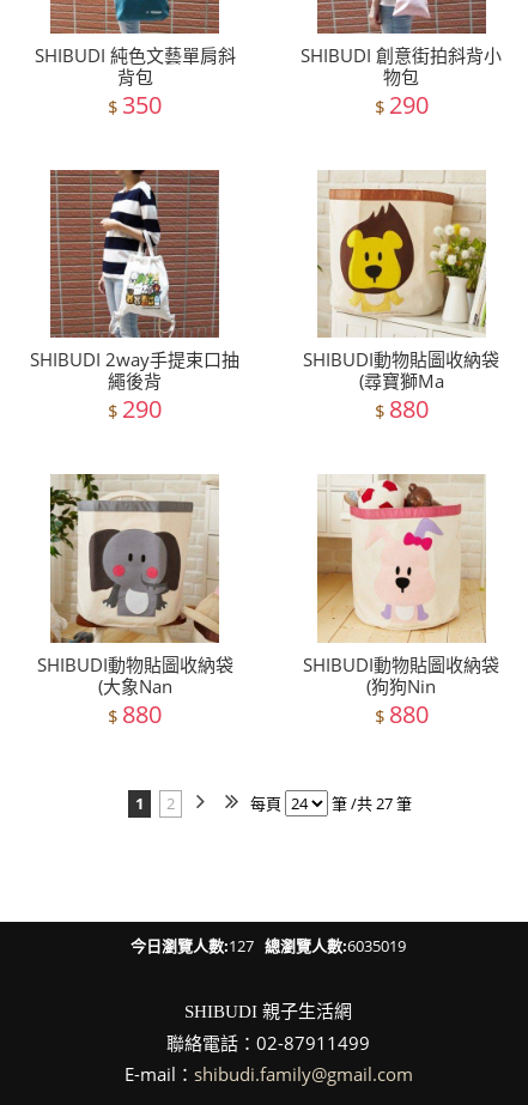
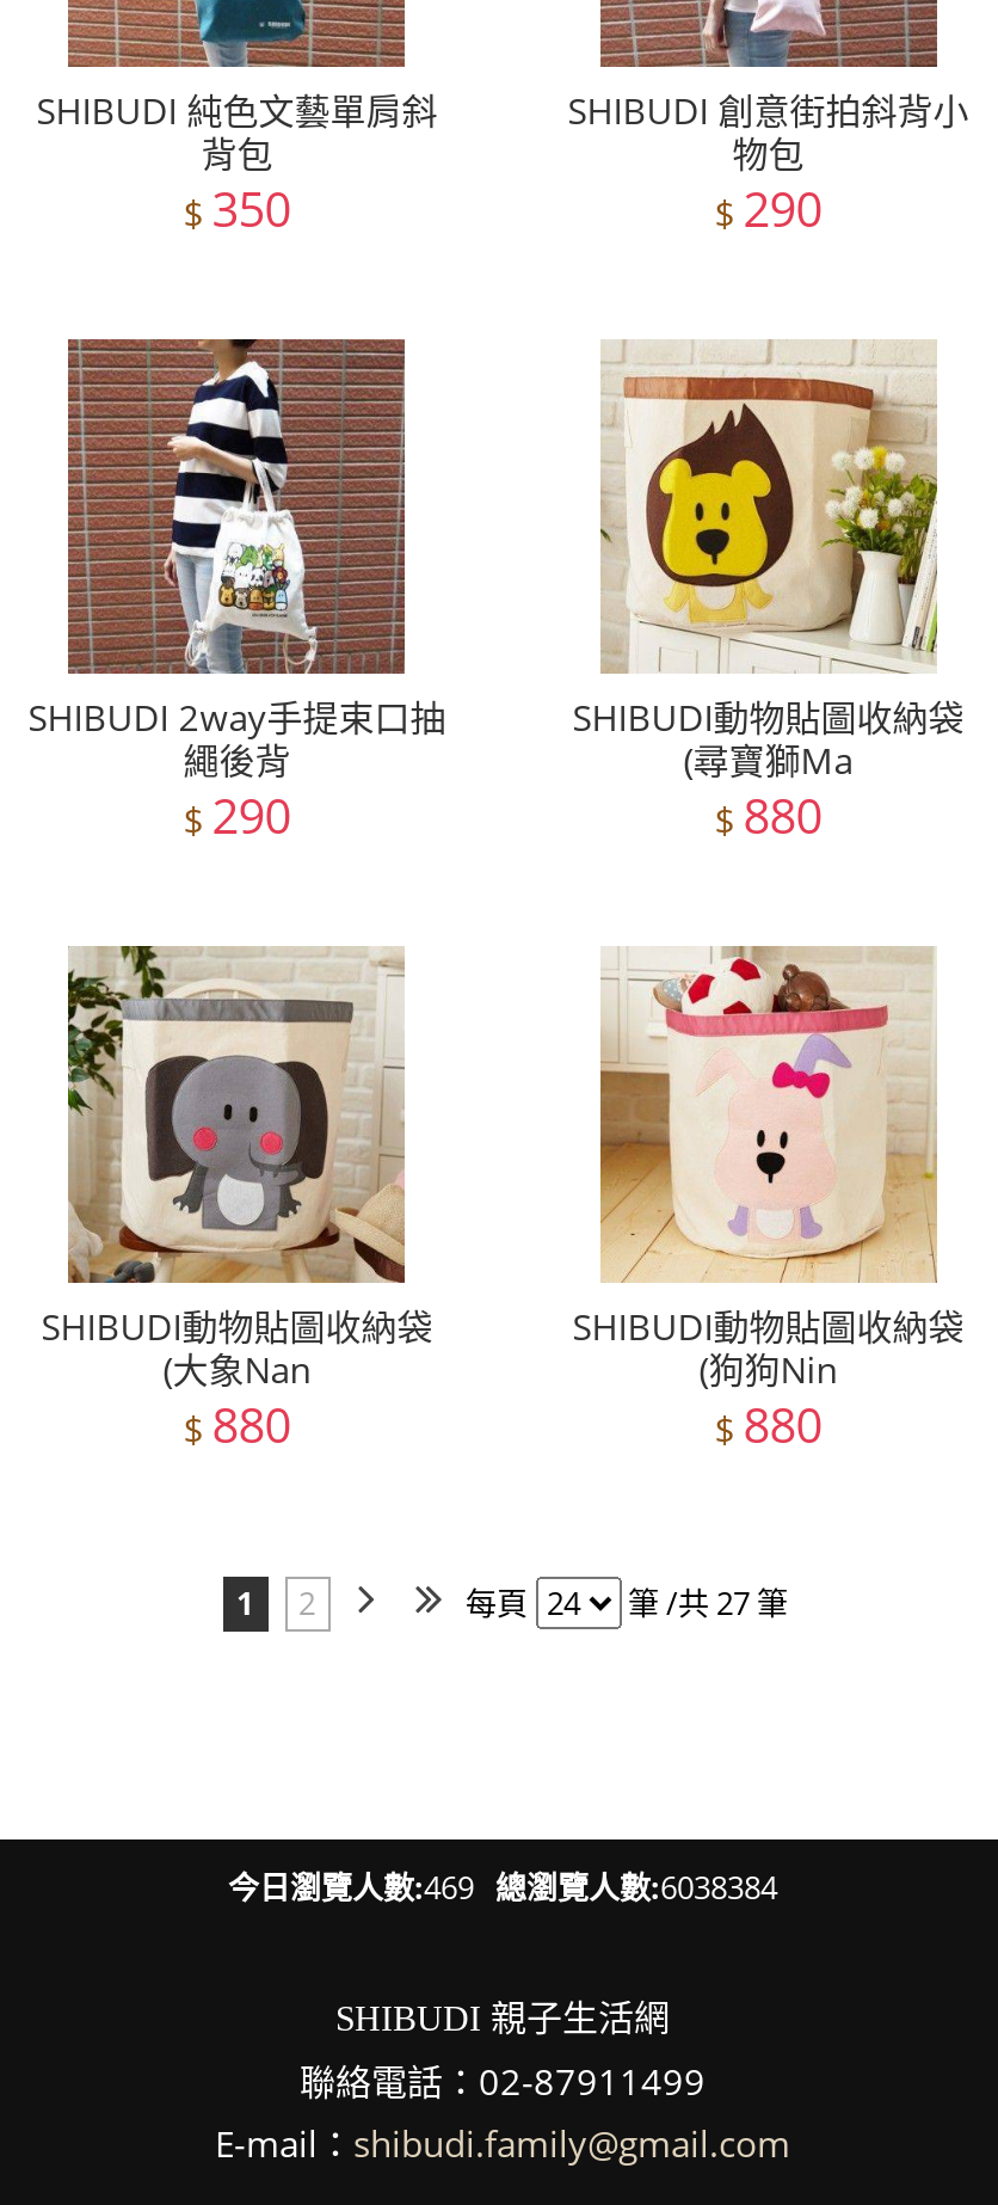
[131,935,406,956] 今日瀏覽人數:127總瀏覽人數:6035019 -> [228,1866,777,1909] 今日瀏覽人數:469總瀏覽人數:6038384

